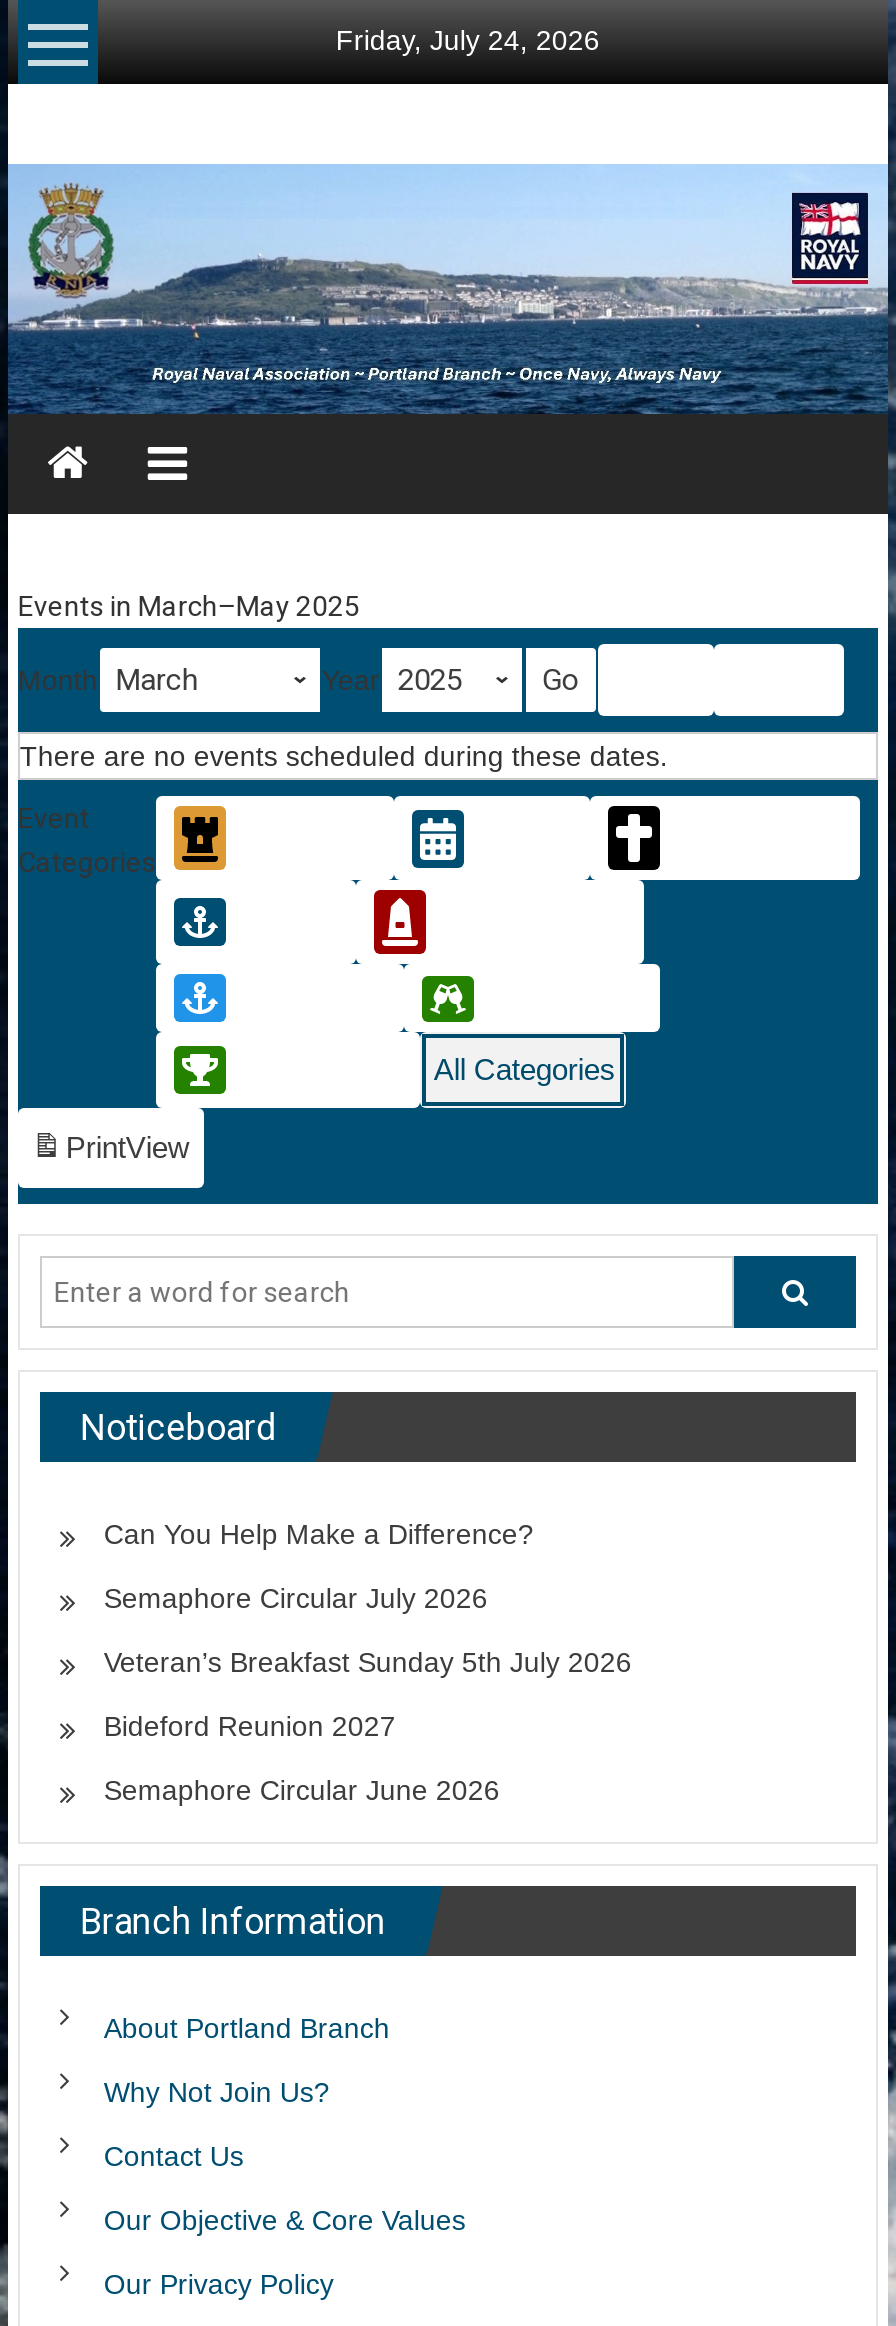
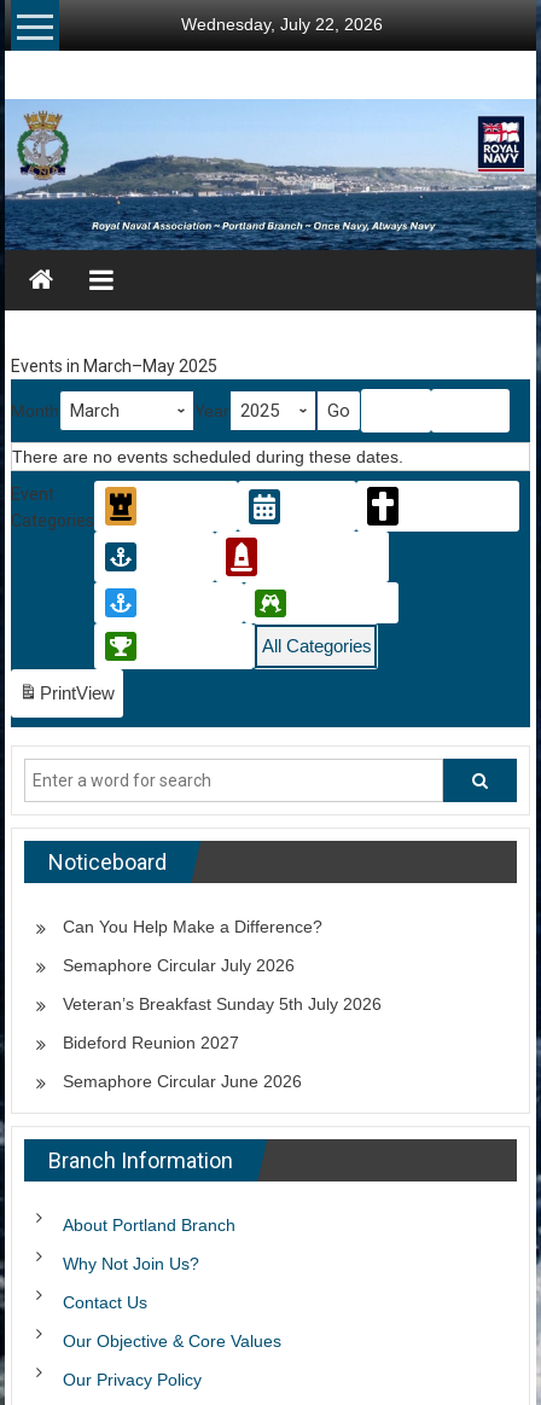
[336,24,600,56] Friday, July 24, 2026 -> [182,14,383,34] Wednesday, July 22, 2026

